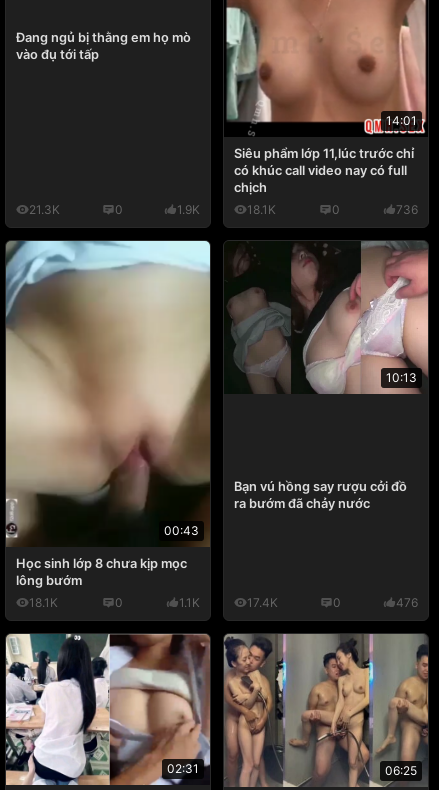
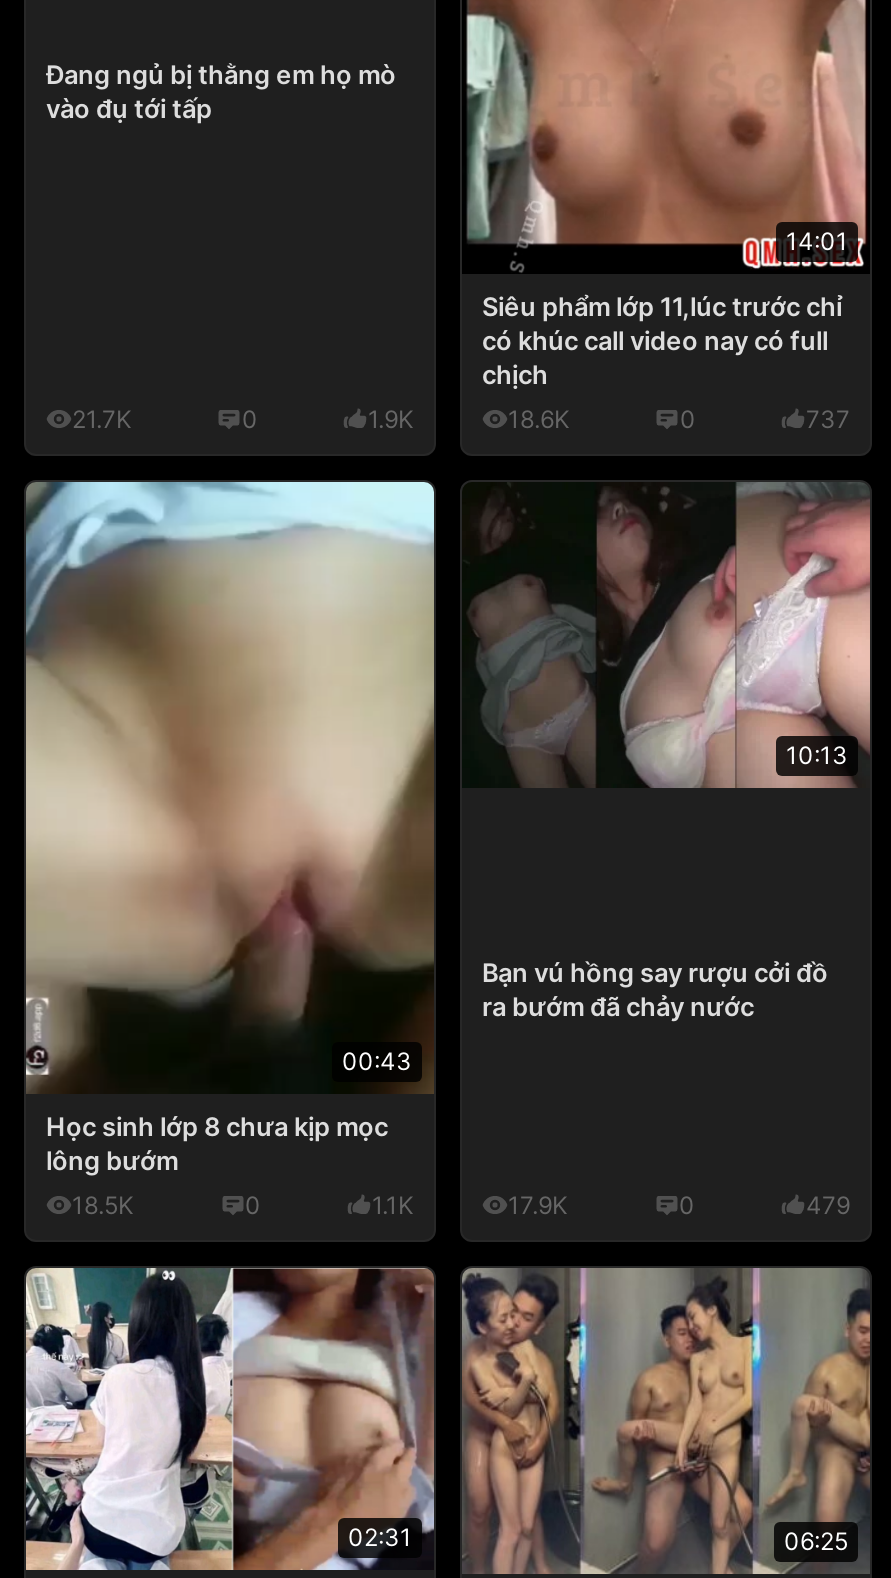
[29,202,60,217] 21.3K -> [72,404,132,434] 21.7K
[247,202,276,217] 18.1K -> [508,404,570,434] 18.6K
[396,202,418,217] 736 -> [806,404,850,434] 737
[29,595,58,610] 18.1K -> [72,1190,134,1220] 18.5K
[247,595,278,610] 17.4K -> [508,1190,568,1220] 17.9K
[396,595,418,610] 476 -> [806,1190,850,1220] 479

